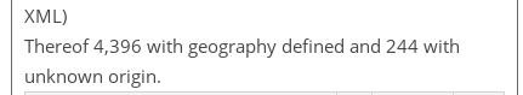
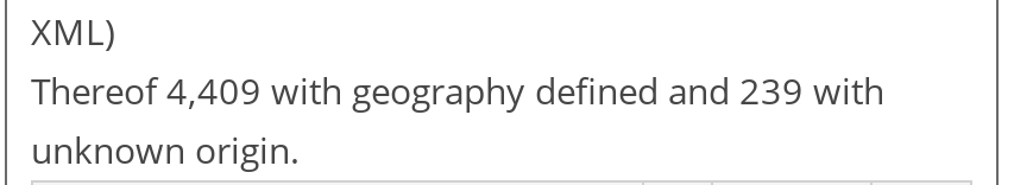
[24,34,460,58] Thereof 4,396 with geography defined and 244 with -> [31,67,884,114] Thereof 4,409 with geography defined and 239 with

